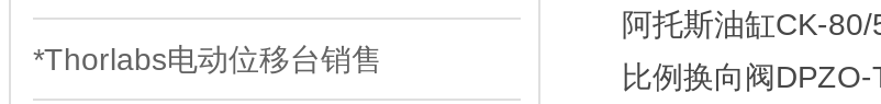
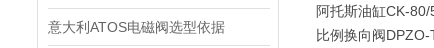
[33,42,382,77] *Thorlabs电动位移台销售 -> [48,19,225,35] 意大利ATOS电磁阀选型依据

